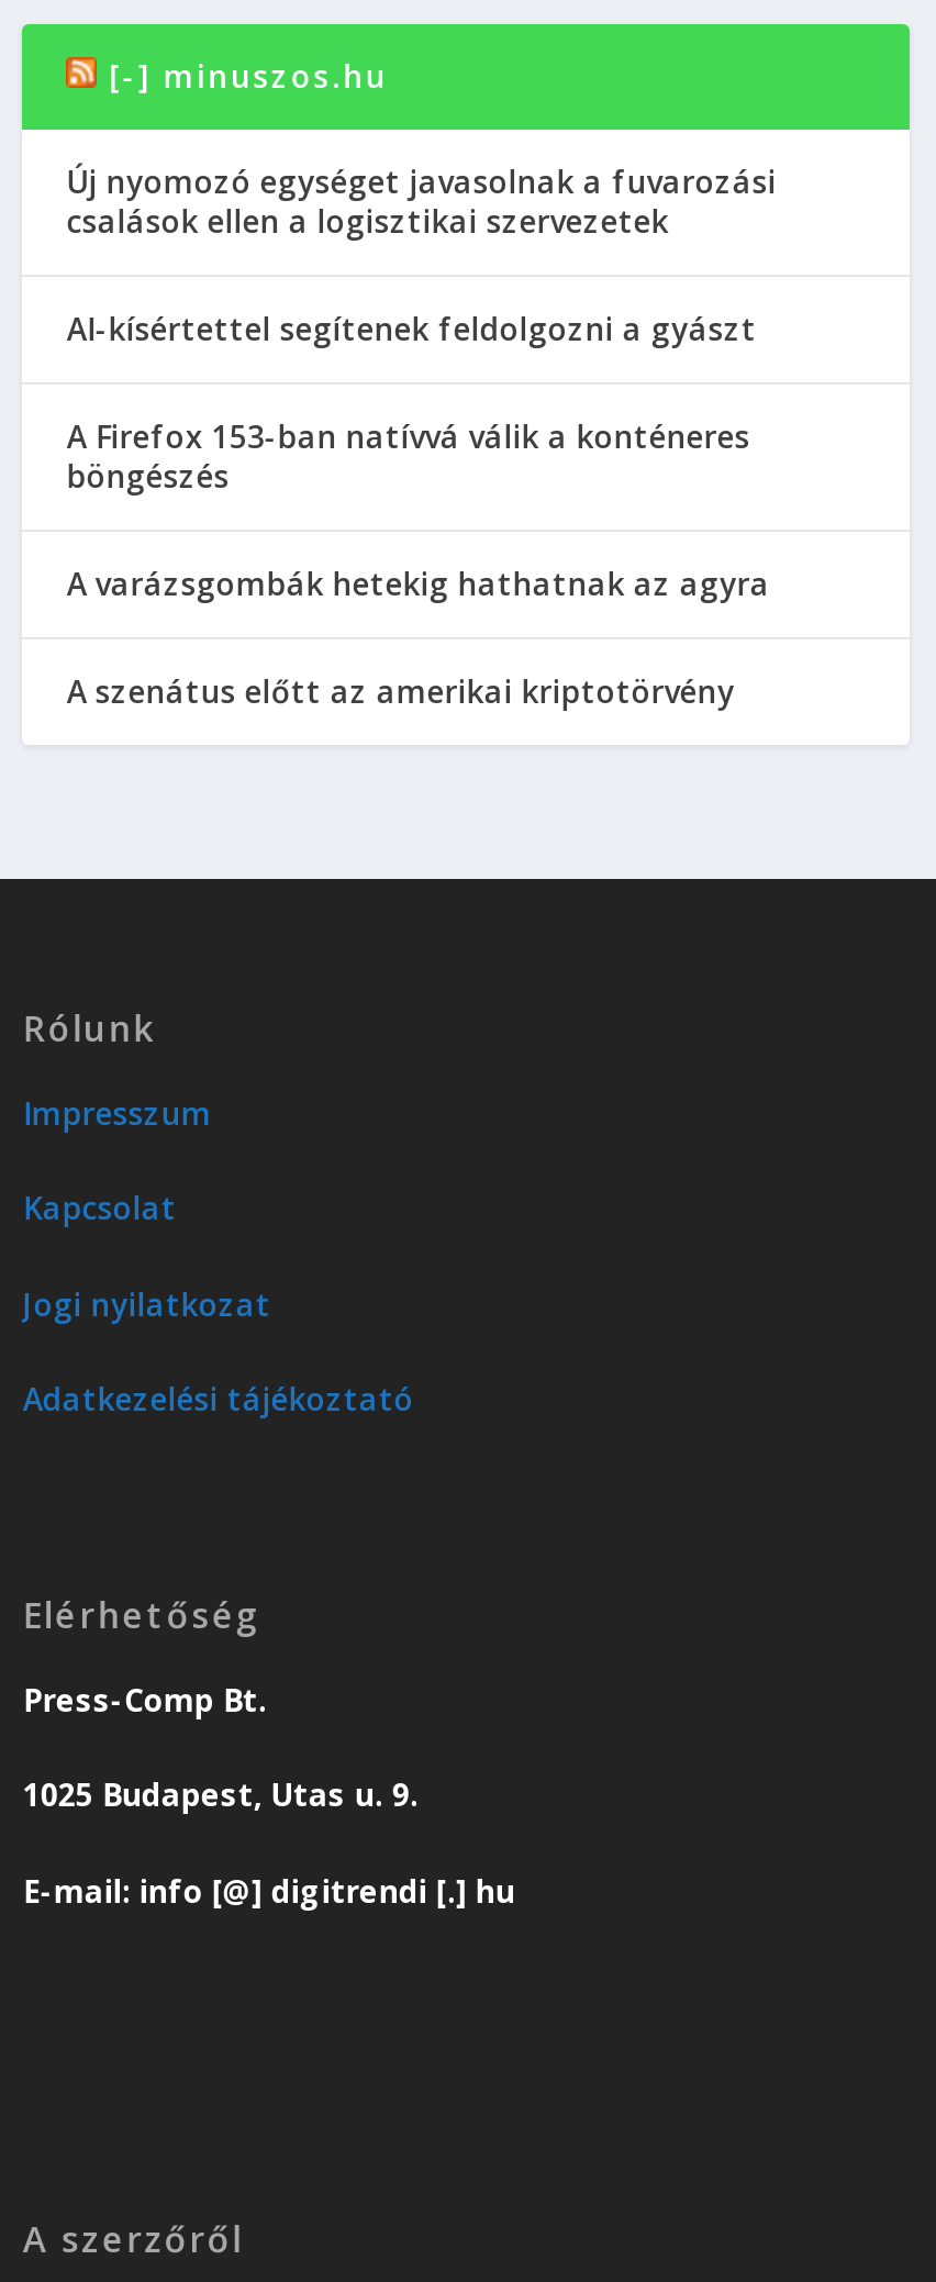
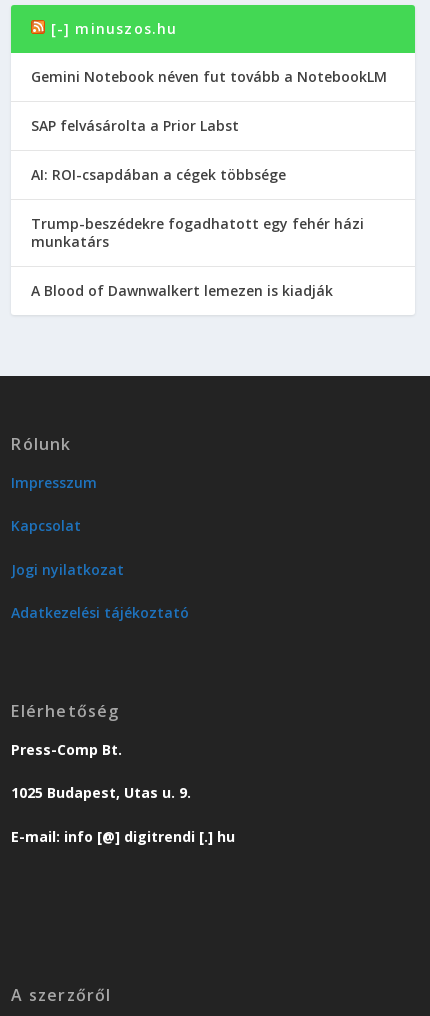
[67,160,776,241] Új nyomozó egységet javasolnak a fuvarozási | csalások ellen a logisztikai szervezetek -> [31,67,387,86] Gemini Notebook néven fut tovább a NotebookLM
[67,307,757,349] AI-kísértettel segítenek feldolgozni a gyászt -> [31,116,239,135] SAP felvásárolta a Prior Labst
[67,415,750,496] A Firefox 153-ban natívvá válik a konténeres | böngészés -> [31,165,286,184] AI: ROI-csapdában a cégek többsége
[67,562,770,604] A varázsgombák hetekig hathatnak az agyra -> [31,214,364,251] Trump-beszédekre fogadhatott egy fehér házi | munkatárs
[67,670,735,712] A szenátus előtt az amerikai kriptotörvény -> [31,281,333,300] A Blood of Dawnwalkert lemezen is kiadják

